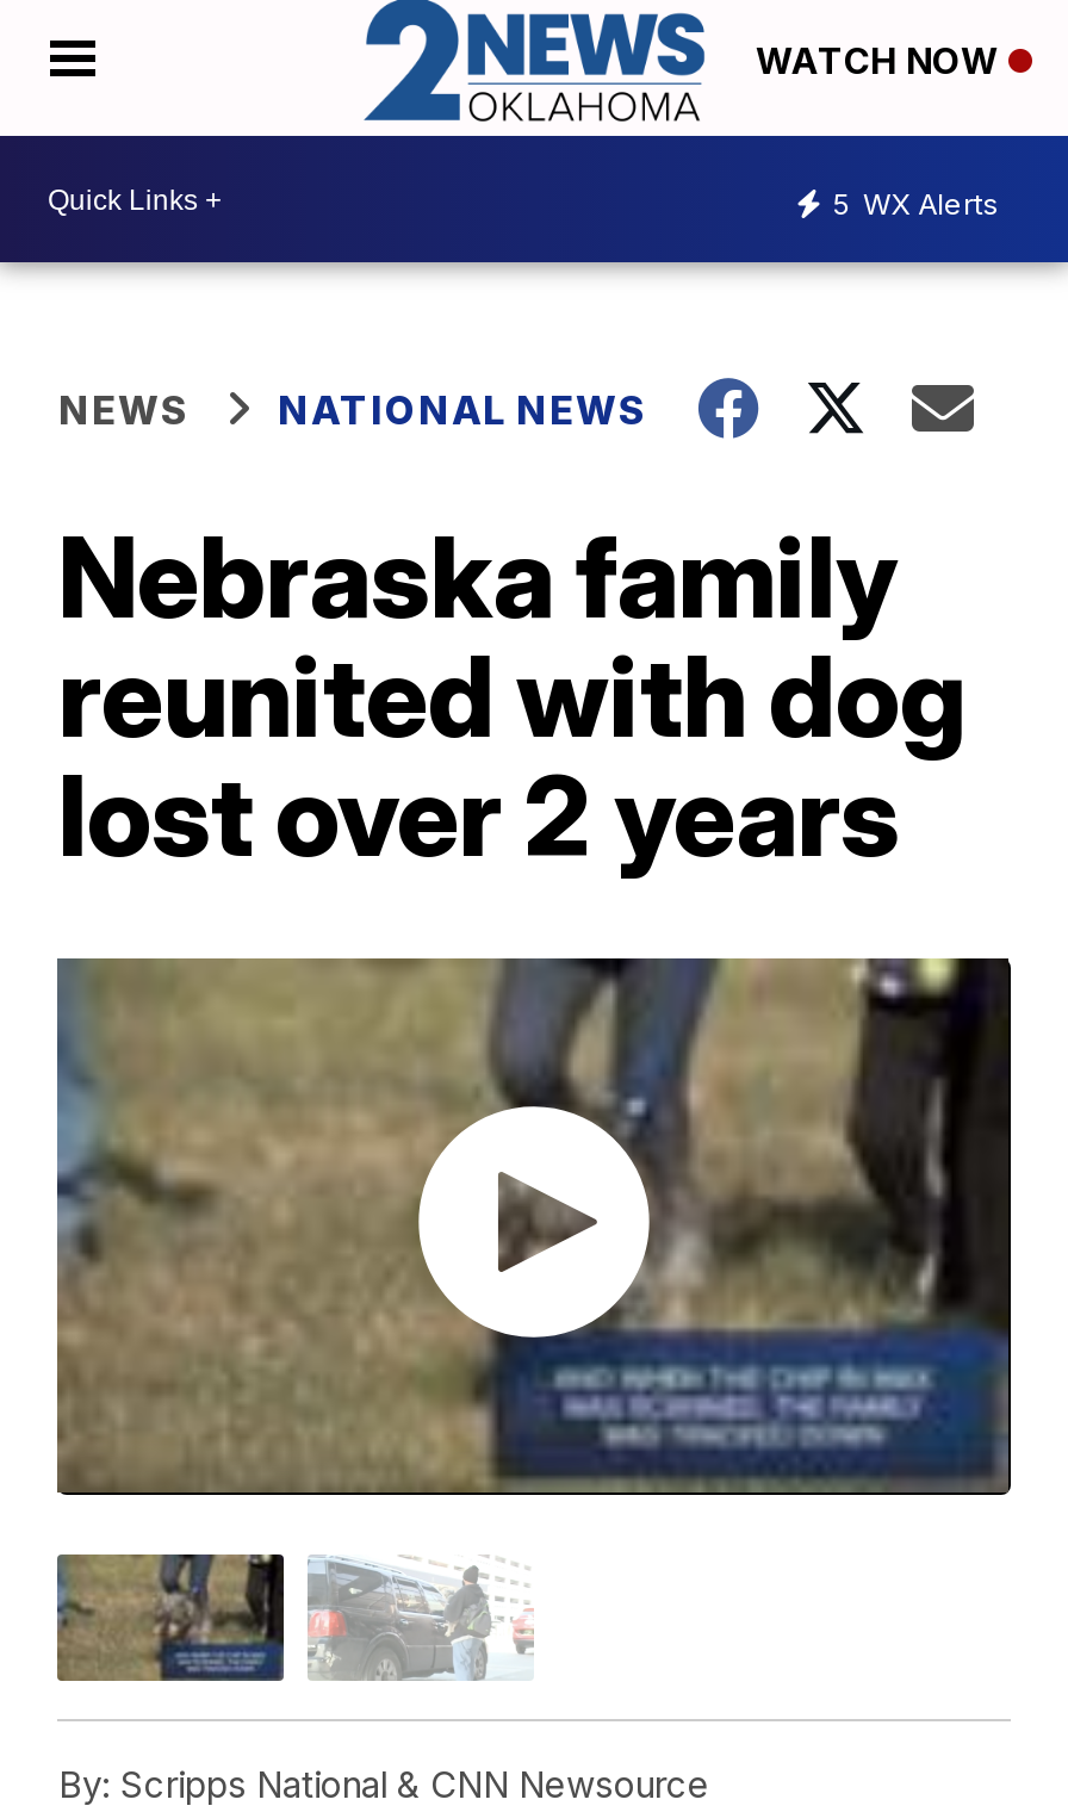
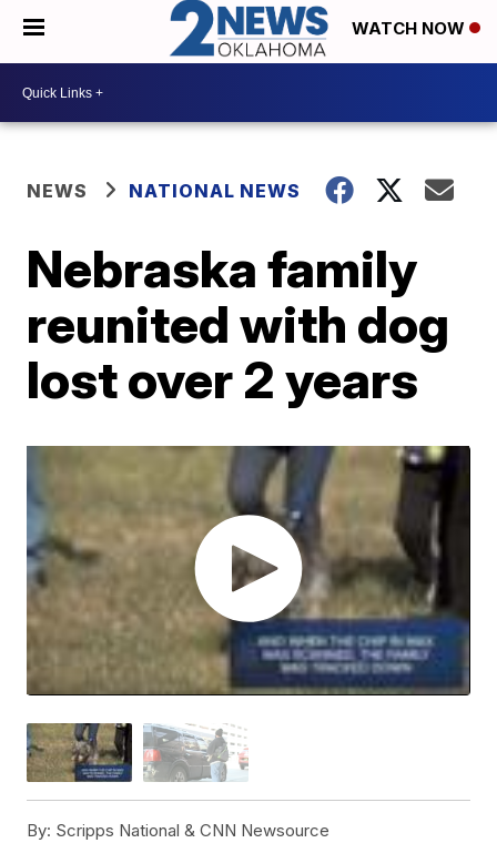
[832,185,999,221] 5 WX Alerts -> none

